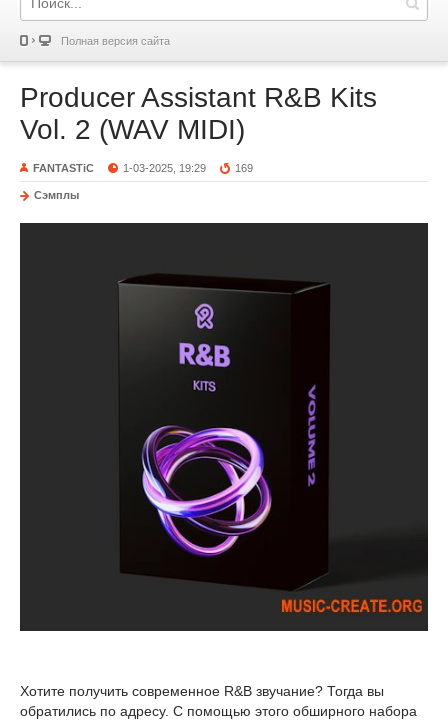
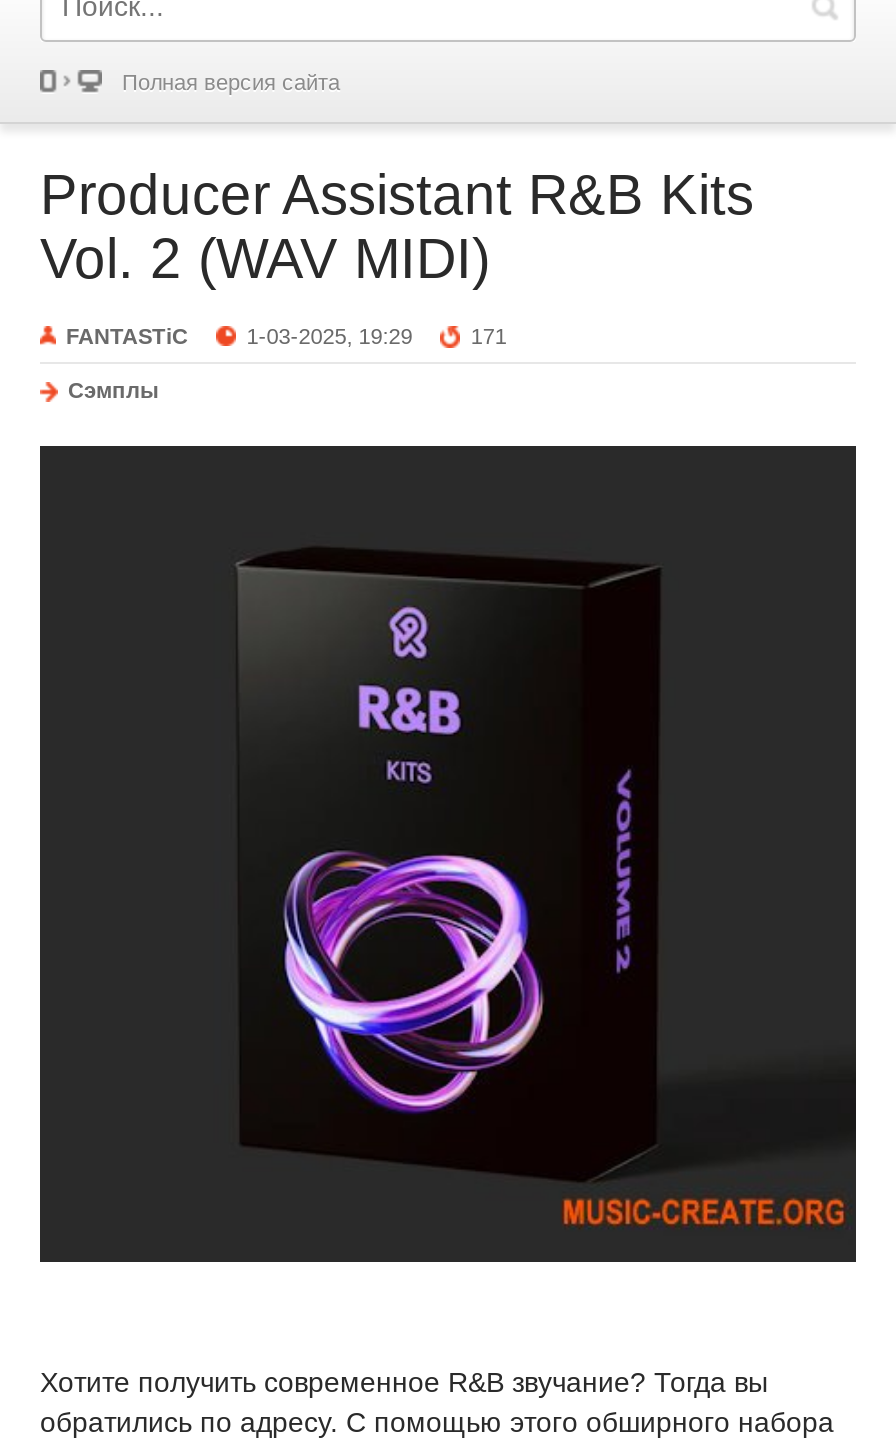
[235,162,253,174] 169 -> [471,324,507,348] 171

